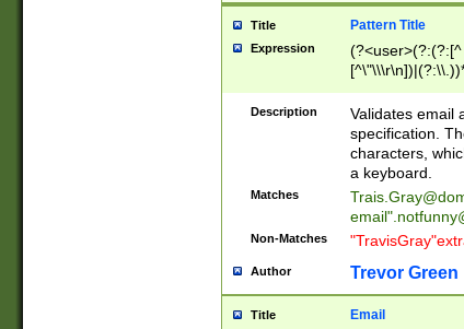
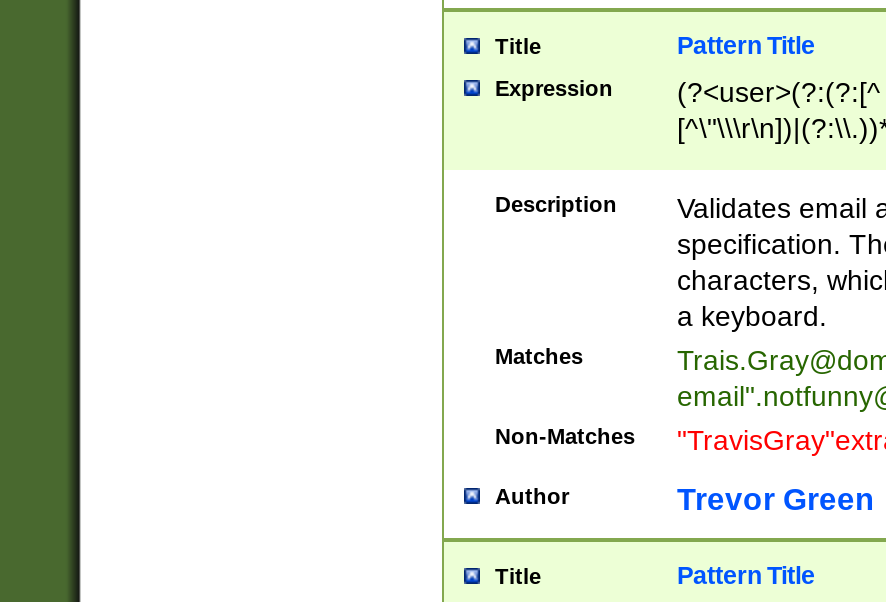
[350,307,385,323] Email -> [677,562,815,590] Pattern Title

